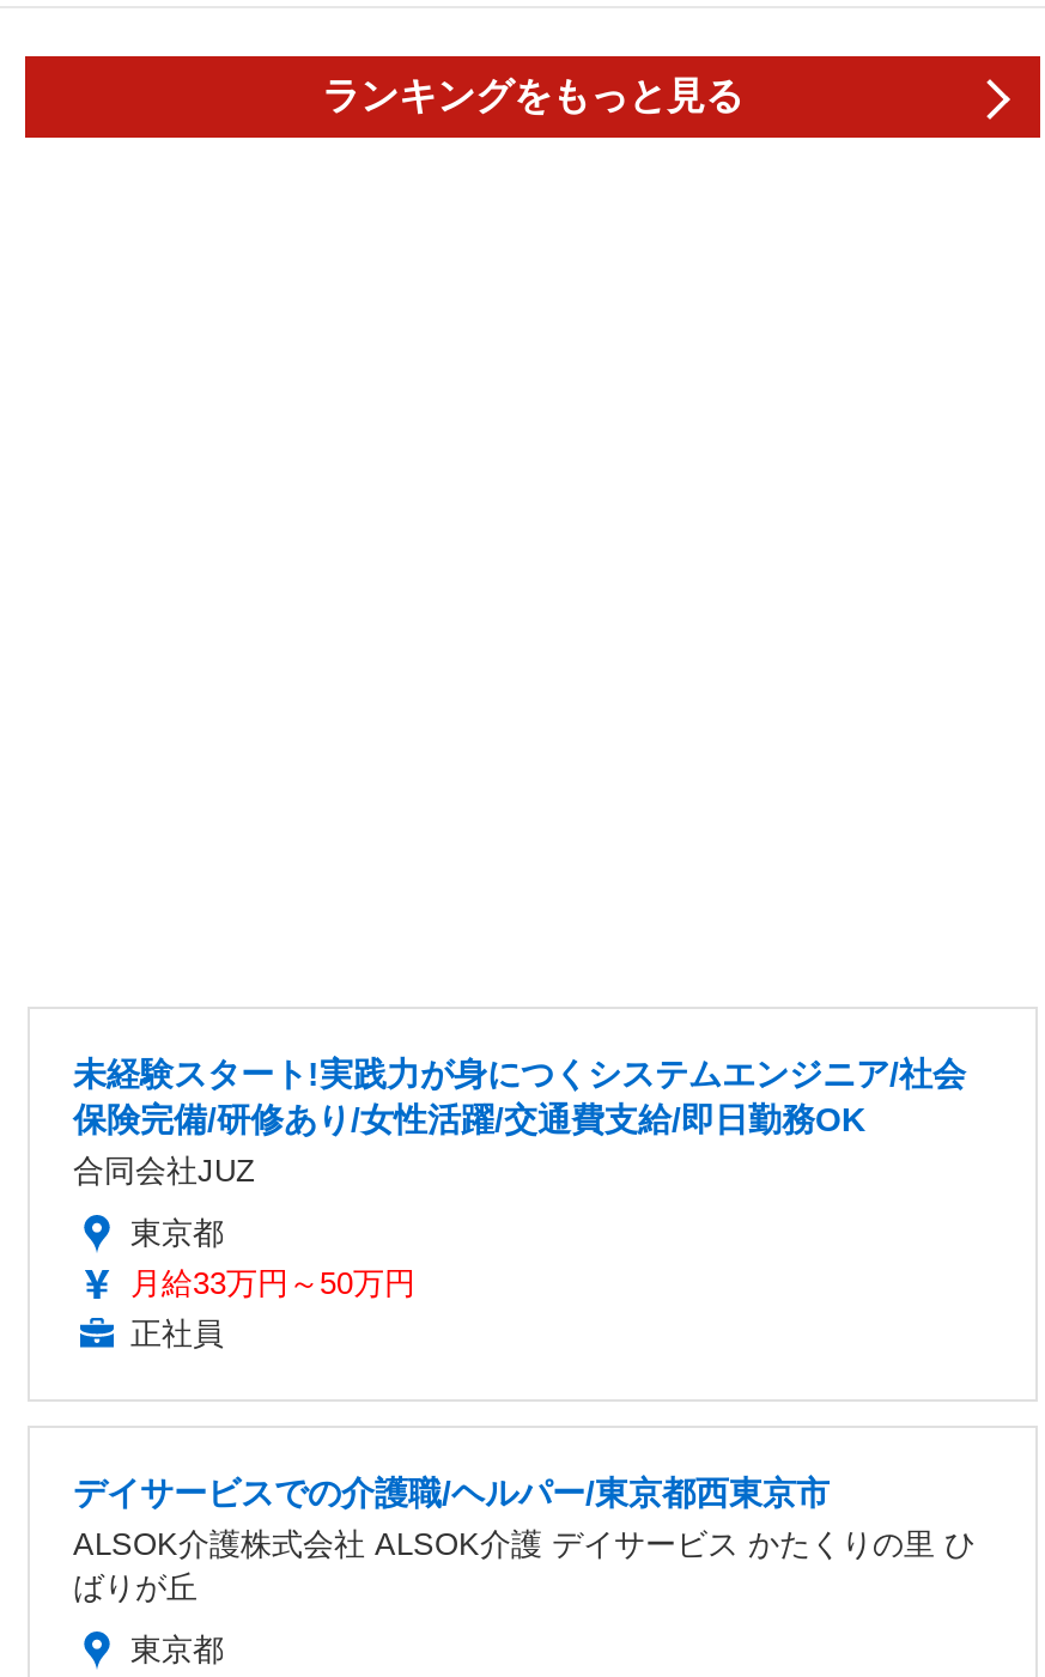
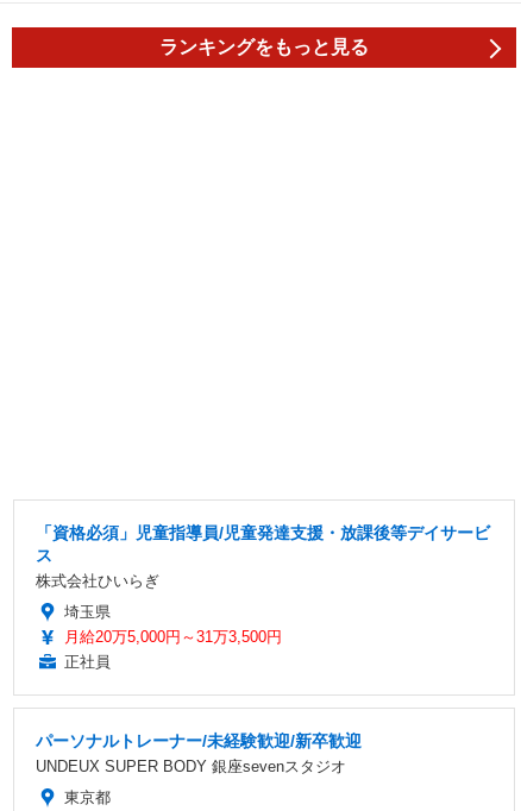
[73,1054,966,1188] 未経験スタート!実践力が身につくシステムエンジニア/社会 | 保険完備/研修あり/女性活躍/交通費支給/即日勤務OK | 合同会社JUZ -> [36,523,490,590] 「資格必須」児童指導員/児童発達支援・放課後等デイサービ | ス | 株式会社ひいらぎ
[130,1215,415,1301] 東京都 | 月給33万円～50万円 -> [64,603,282,646] 埼玉県 | 月給20万5,000円～31万3,500円
[73,1473,976,1605] デイサービスでの介護職/ヘルパー/東京都西東京市 | ALSOK介護株式会社 ALSOK介護 デイサービス かたくりの里 ひ | ばりが丘 -> [36,731,362,775] パーソナルトレーナー/未経験歓迎/新卒歓迎 | UNDEUX SUPER BODY 銀座sevenスタジオ

